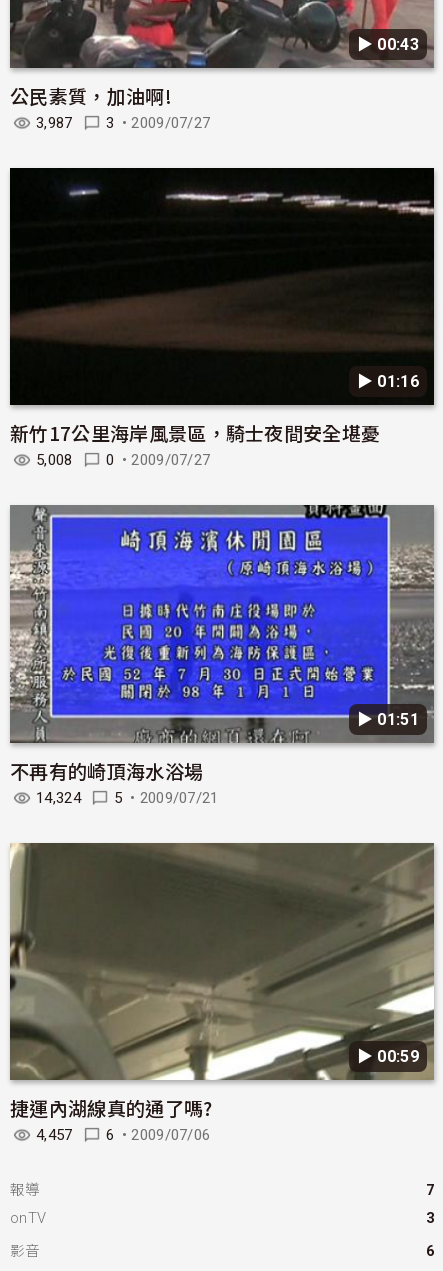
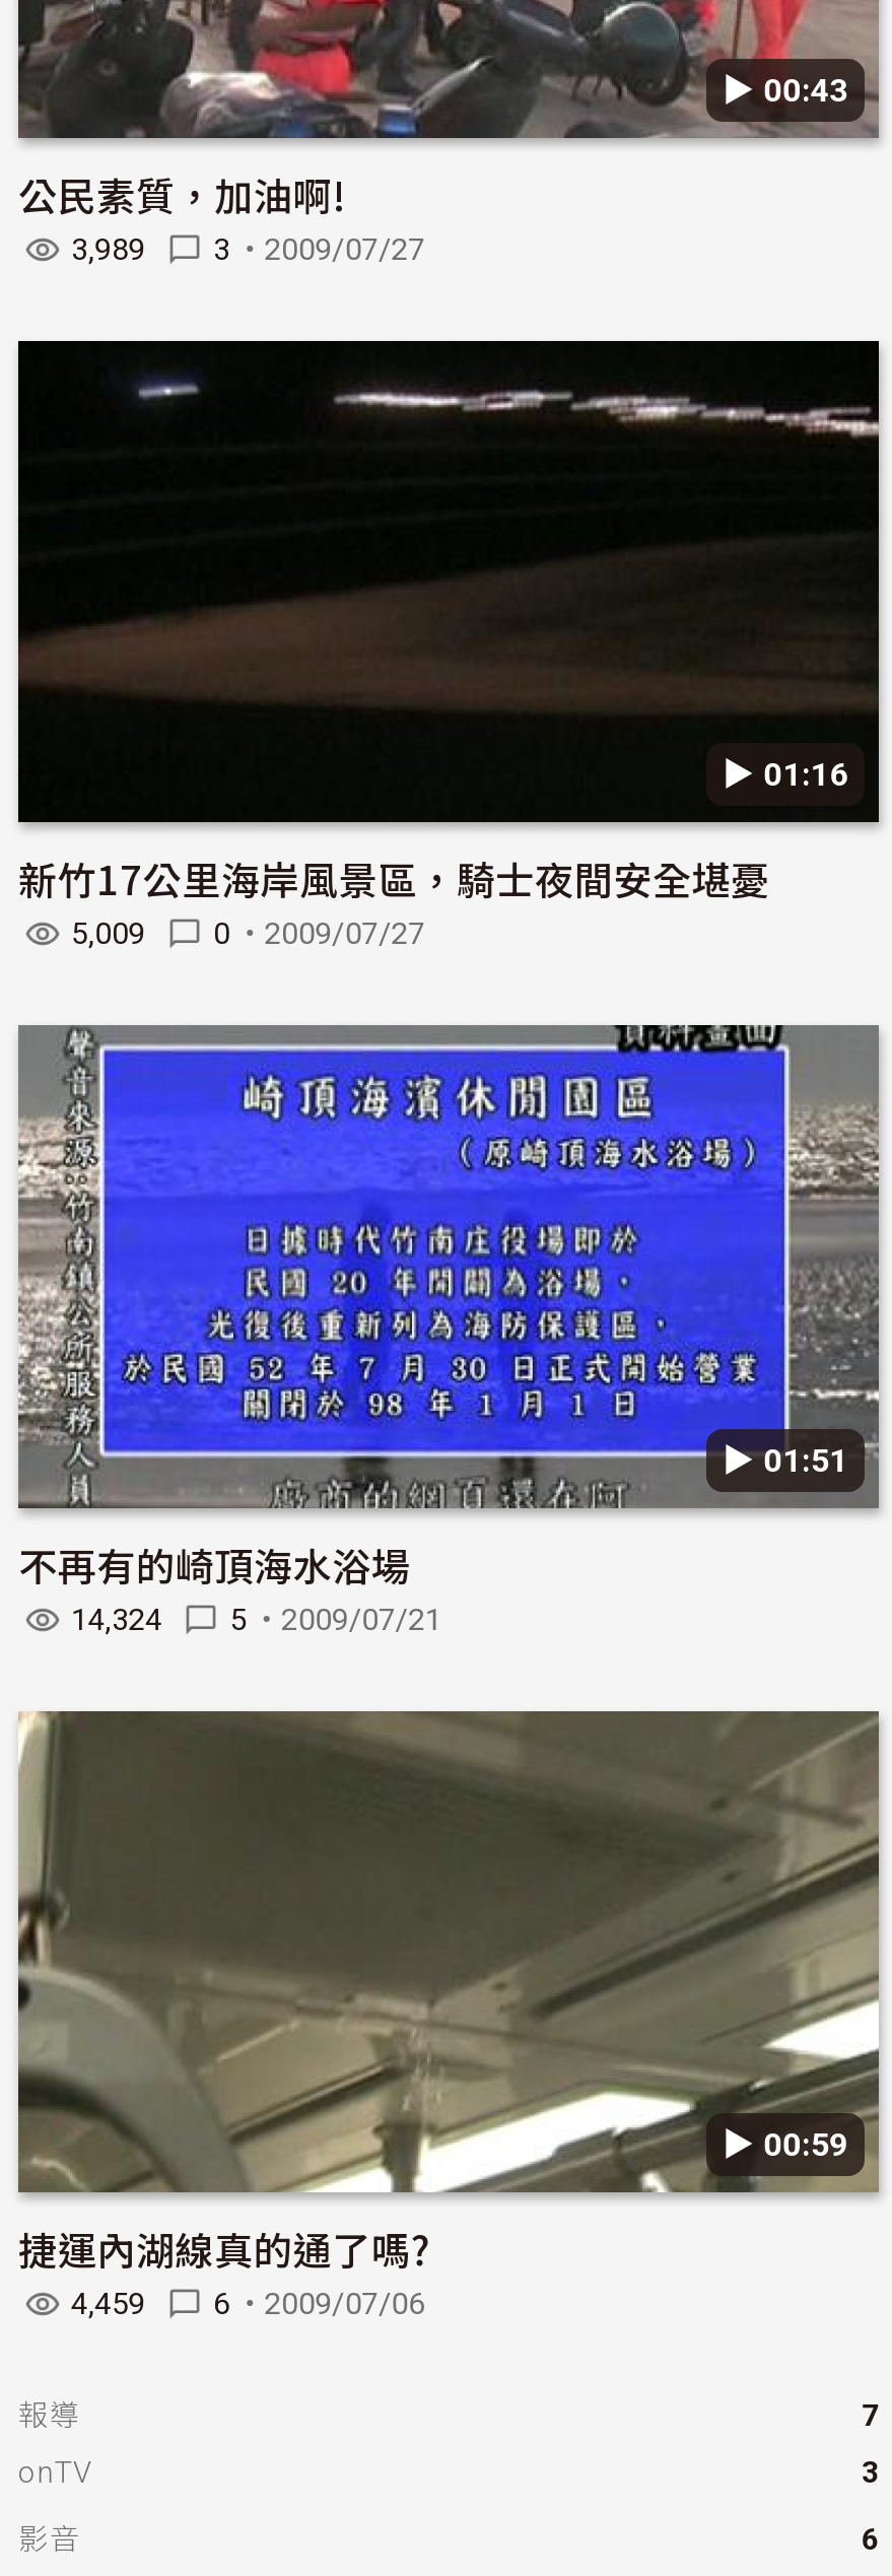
[36,114,210,132] 3,987 3 • 2009/07/27 -> [71,231,425,267] 3,989 3 • 2009/07/27
[36,451,210,469] 5,008 0 • 2009/07/27 -> [71,916,425,952] 5,009 0 • 2009/07/27
[36,1126,210,1144] 4,457 6 • 2009/07/06 -> [71,2286,425,2322] 4,459 6 • 2009/07/06

